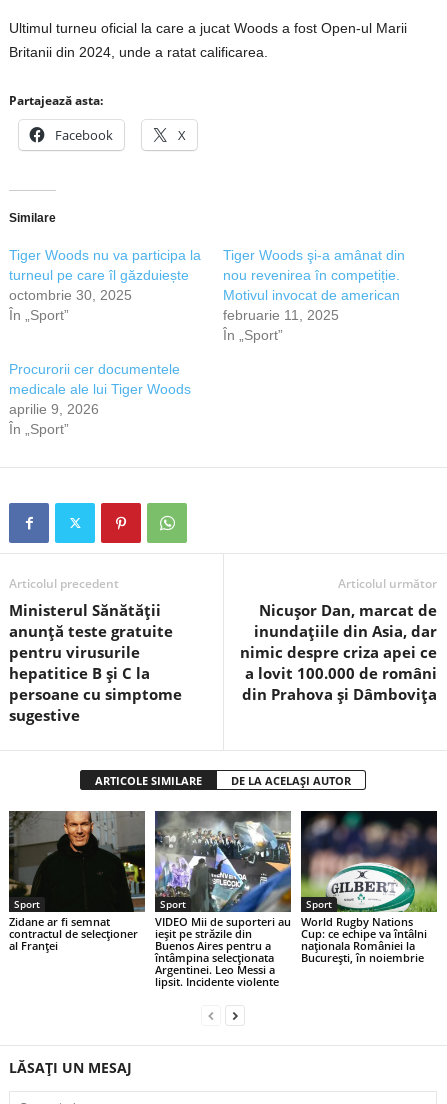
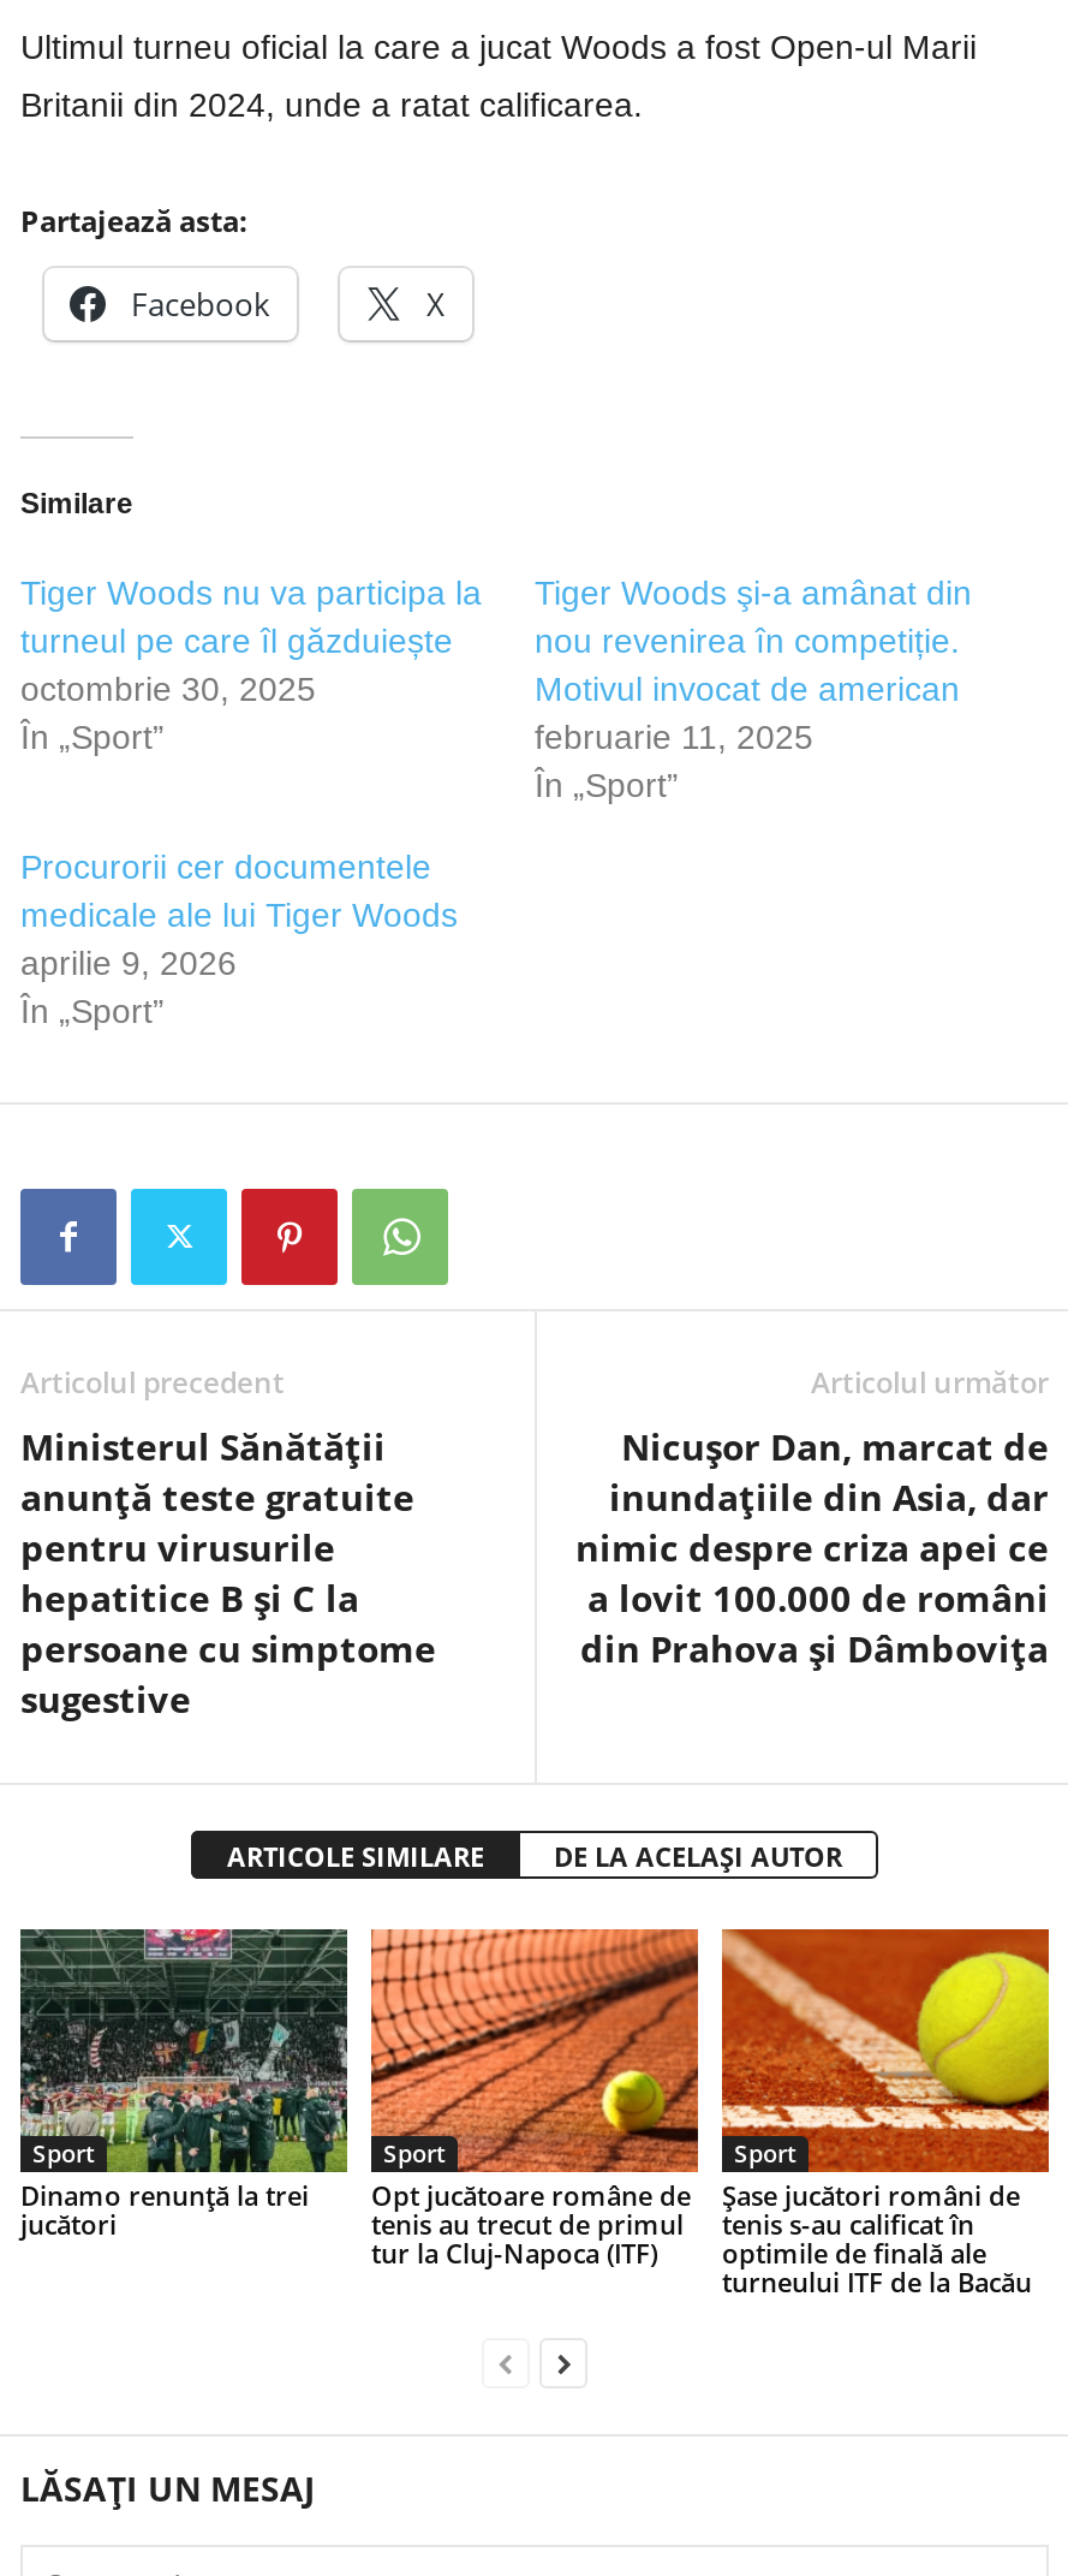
[9,811,146,953] [image] | Zidane ar fi semnat | contractul de selecţioner | al Franţei -> [20,1929,350,2243] [image] | Dinamo renunță la trei | jucători
[154,810,292,989] [image] | VIDEO Mii de suporteri au | ieșit pe străzile din | Buenos Aires pentru a | întâmpina selecţionata | Argentinei. Leo Messi a | lipsit. Incidente violente -> [369,1927,700,2272] [image] | Opt jucătoare române de | tenis au trecut de primul | tur la Cluj-Napoca (ITF)
[300,810,438,965] [image] | World Rugby Nations | Cup: ce echipe va întâlni | naționala României la | București, în noiembrie -> [720,1927,1051,2300] [image] | Şase jucători români de | tenis s-au calificat în | optimile de finală ale | turneului ITF de la Bacău

